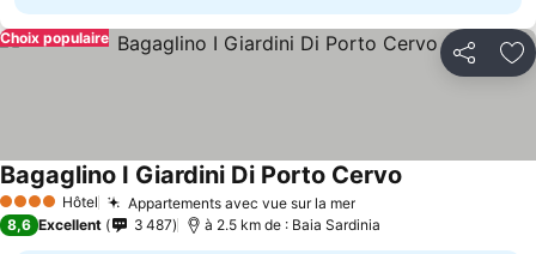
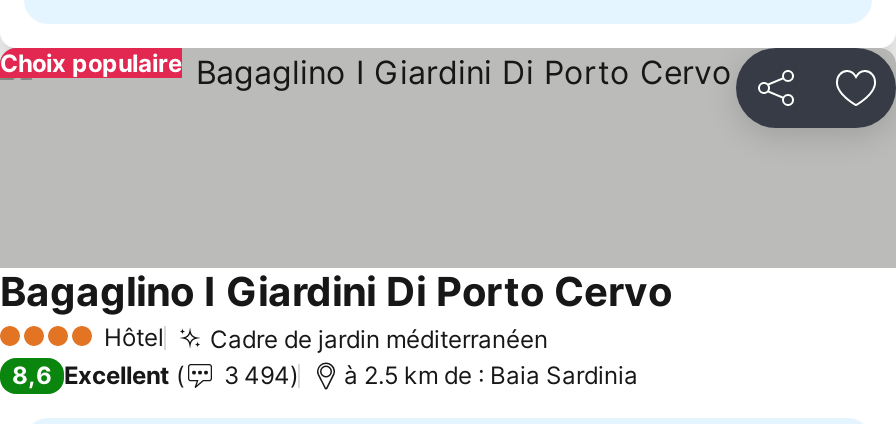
[128,193,355,211] Appartements avec vue sur la mer -> [210,323,548,353] Cadre de jardin méditerranéen
[134,216,172,234] 3 487 -> [224,360,290,390] 3 494

